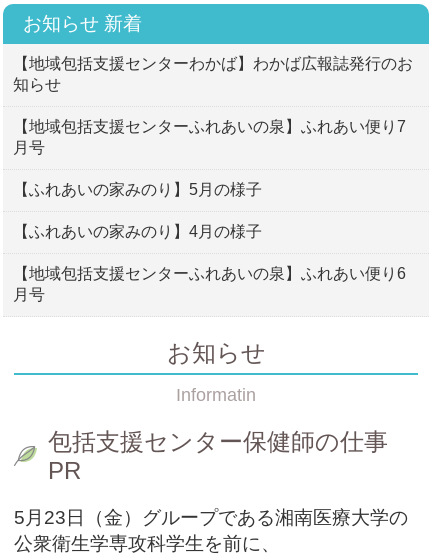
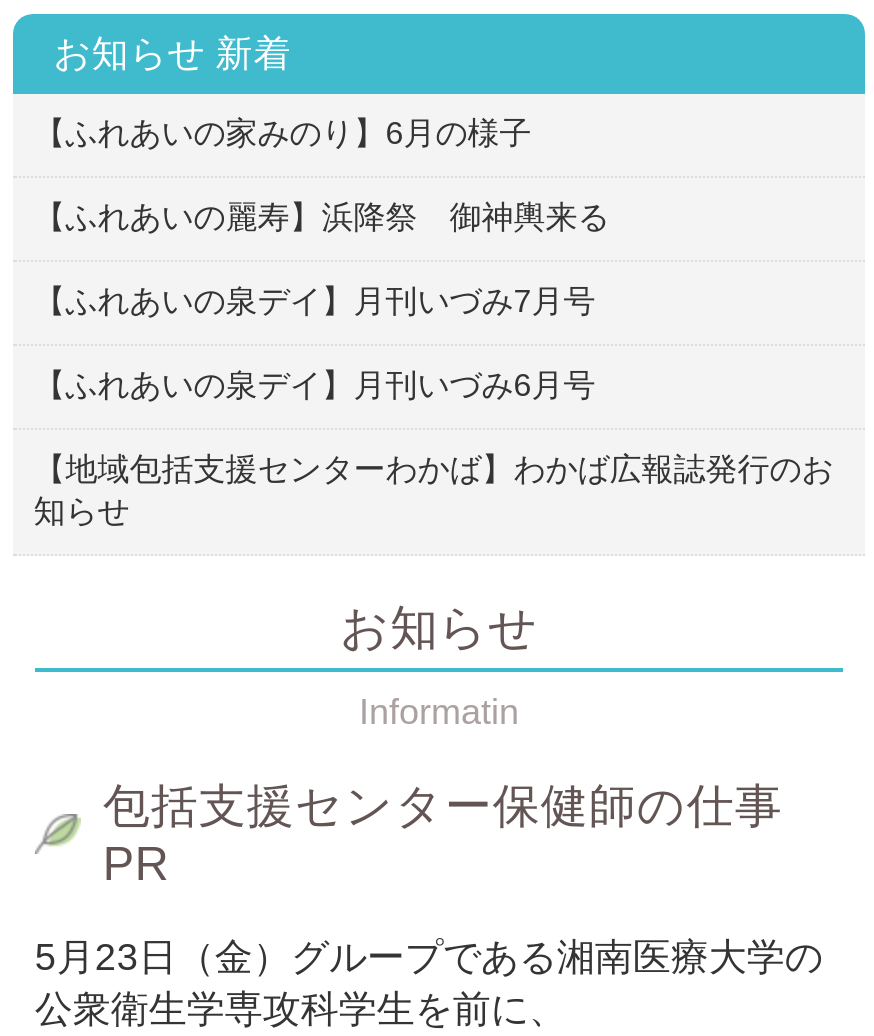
none -> [33,116,609,402] 【ふれあいの家みのり】6月の様子 | 【ふれあいの麗寿】浜降祭 御神輿来る | 【ふれあいの泉デイ】月刊いづみ7月号 | 【ふれあいの泉デイ】月刊いづみ6月号
moved [13,55,413,93] -> [33,452,833,528]: 【地域包括支援センターわかば】わかば広報誌発行のお | 知らせ
[13,118,406,303] 【地域包括支援センターふれあいの泉】ふれあい便り7 | 月号 | 【ふれあいの家みのり】5月の様子 | 【ふれあいの家みのり】4月の様子 | 【地域包括支援センターふれあいの泉】ふれあい便り6 | 月号 -> none

